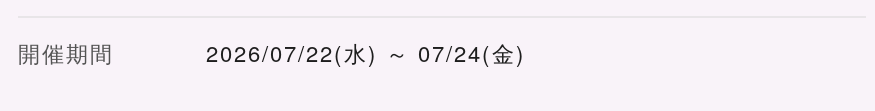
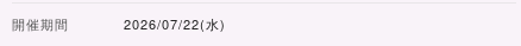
[206,36,526,68] 2026/07/22(水) ～ 07/24(金) -> [124,15,226,34] 2026/07/22(水)

